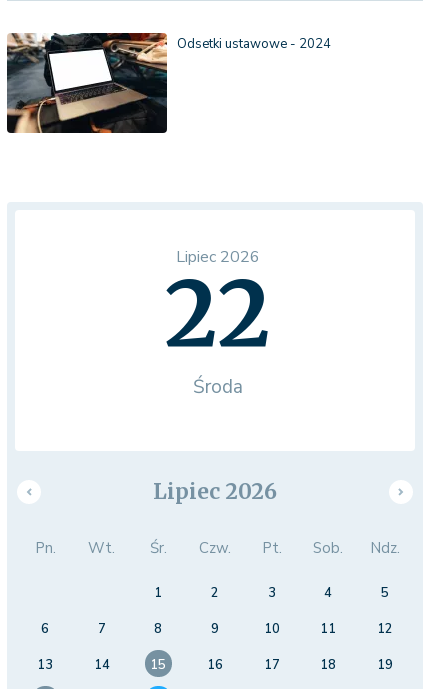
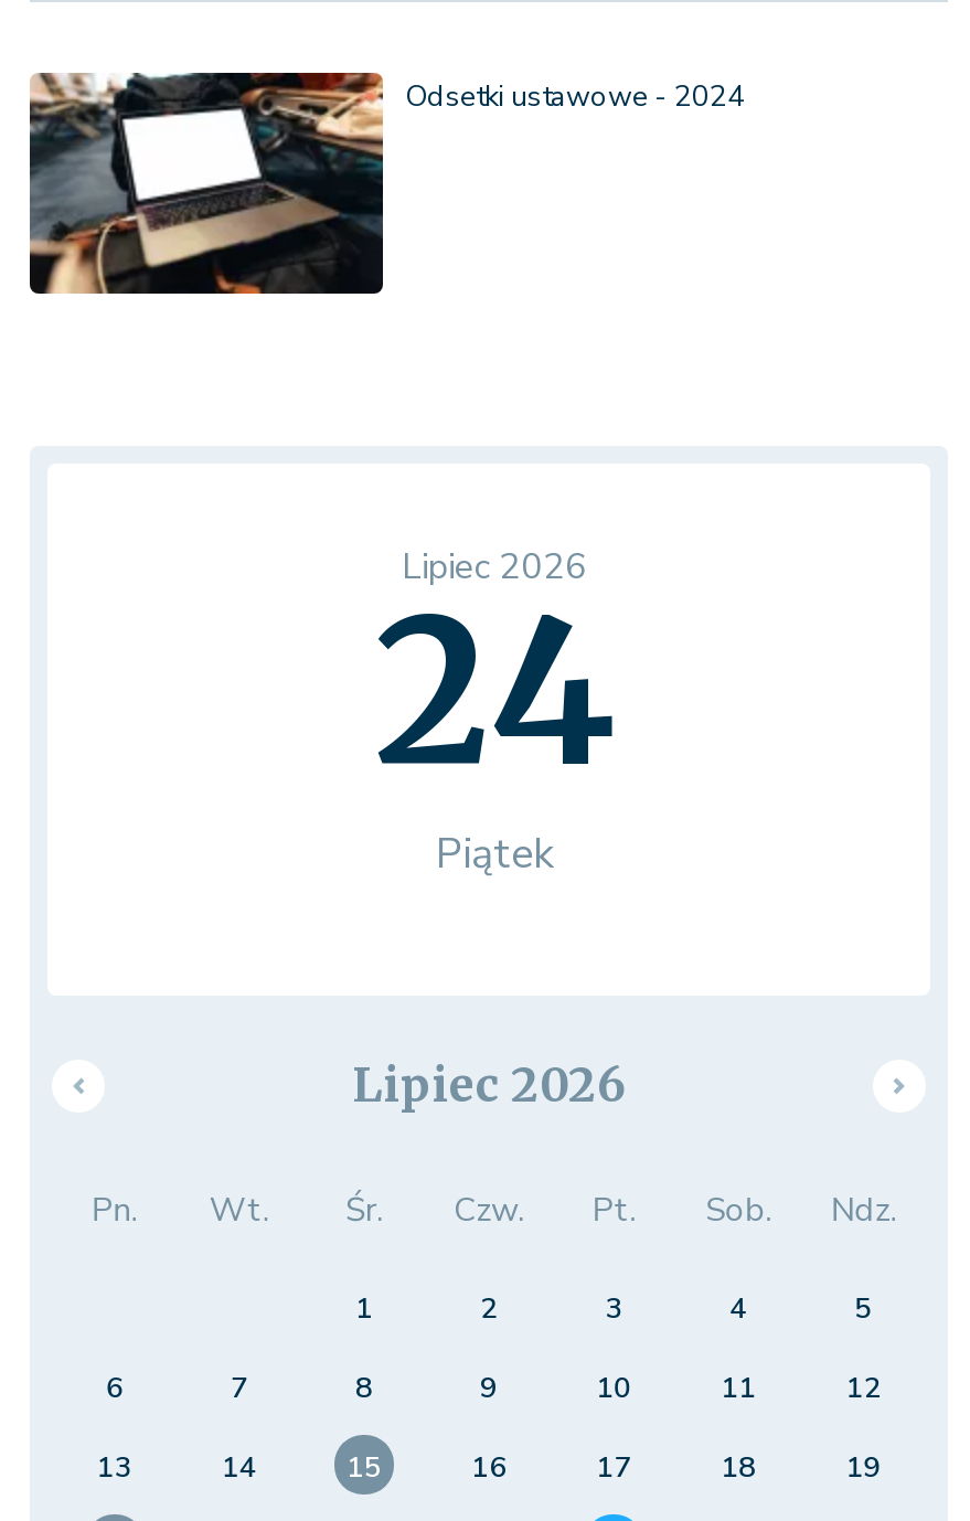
[164,257,271,400] 22 | Środa -> [374,568,615,884] 24 | Piątek

